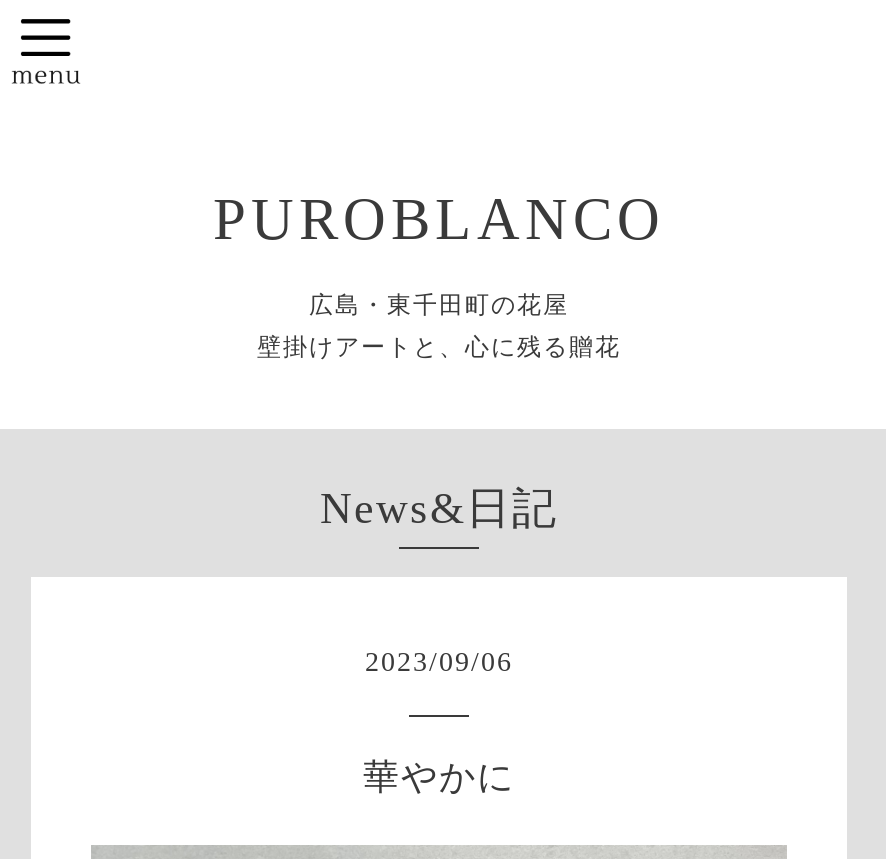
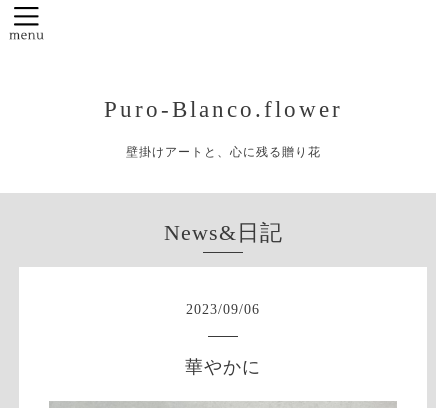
[213,186,665,360] PUROBLANCO | 広島・東千田町の花屋 | 壁掛けアートと、心に残る贈花 -> [103,96,342,159] Puro-Blanco.flower | 壁掛けアートと、心に残る贈り花

